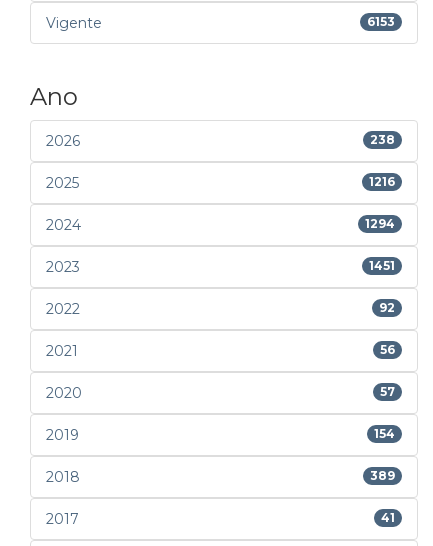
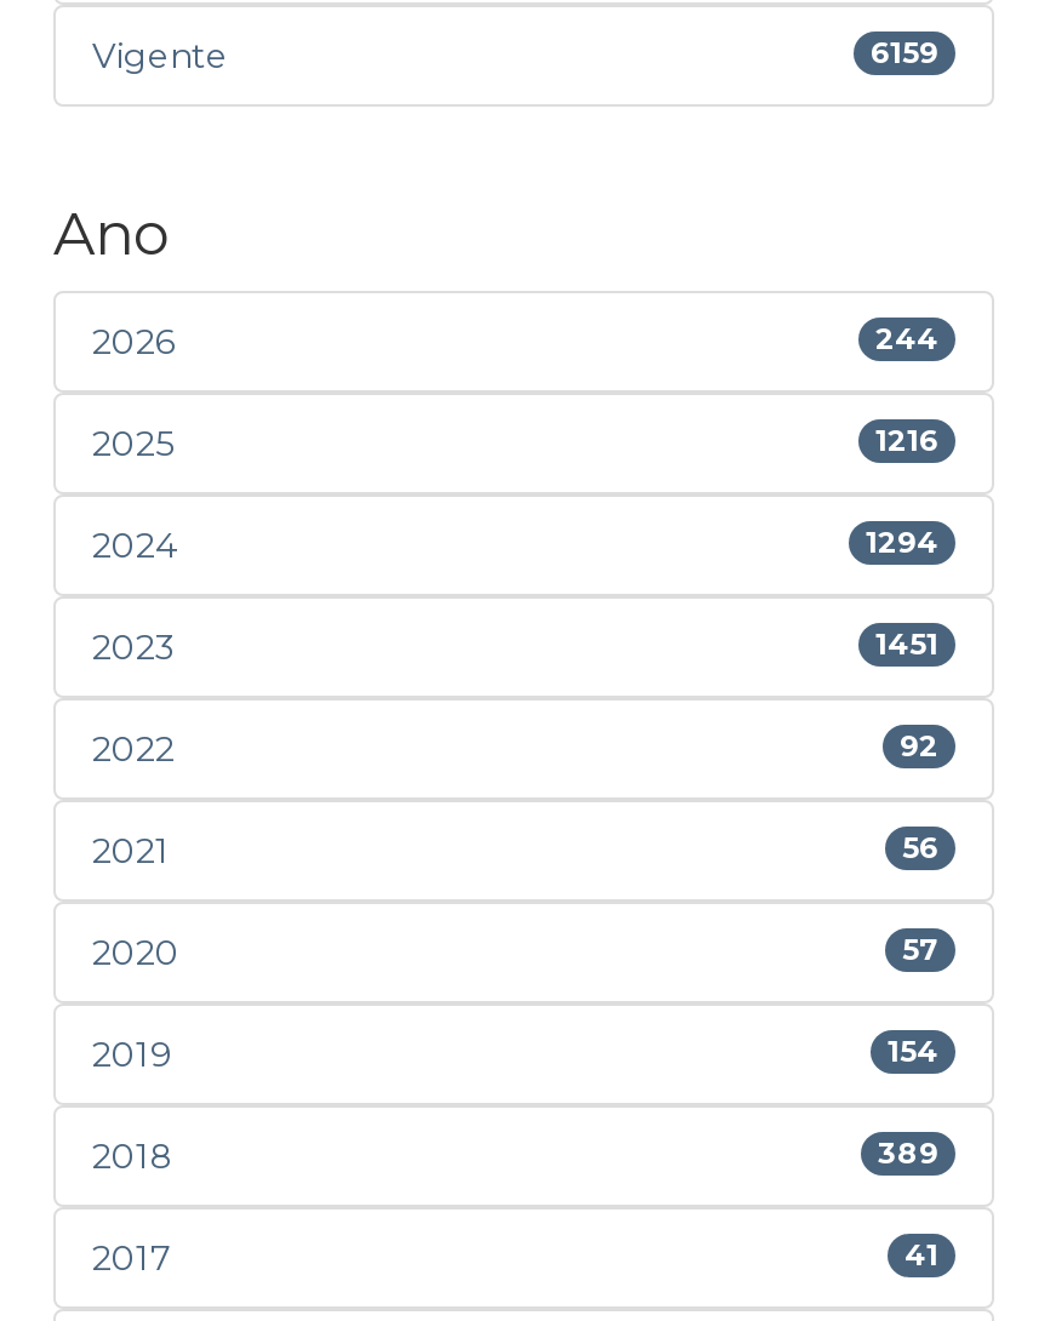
[367,14,395,29] 6153 -> [871,34,938,70] 6159
[370,132,395,147] 238 -> [875,320,938,356] 244

